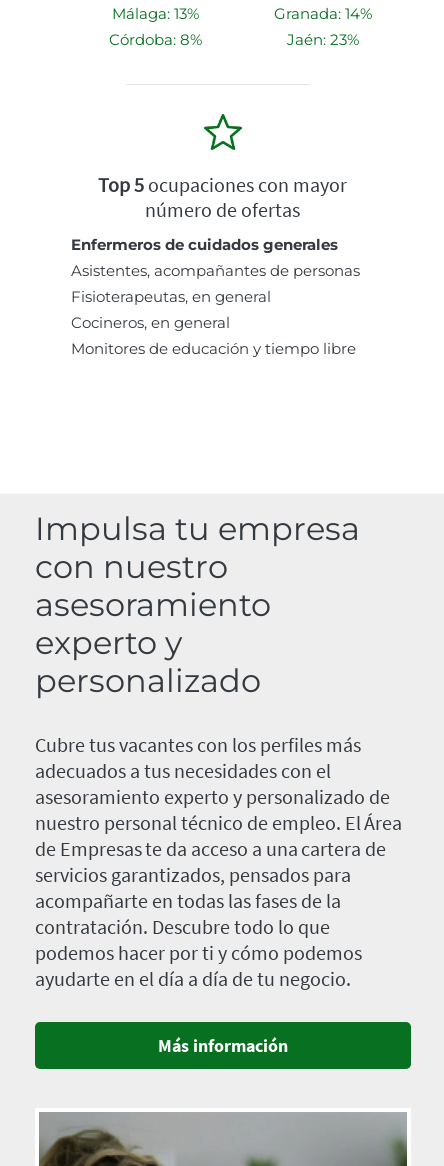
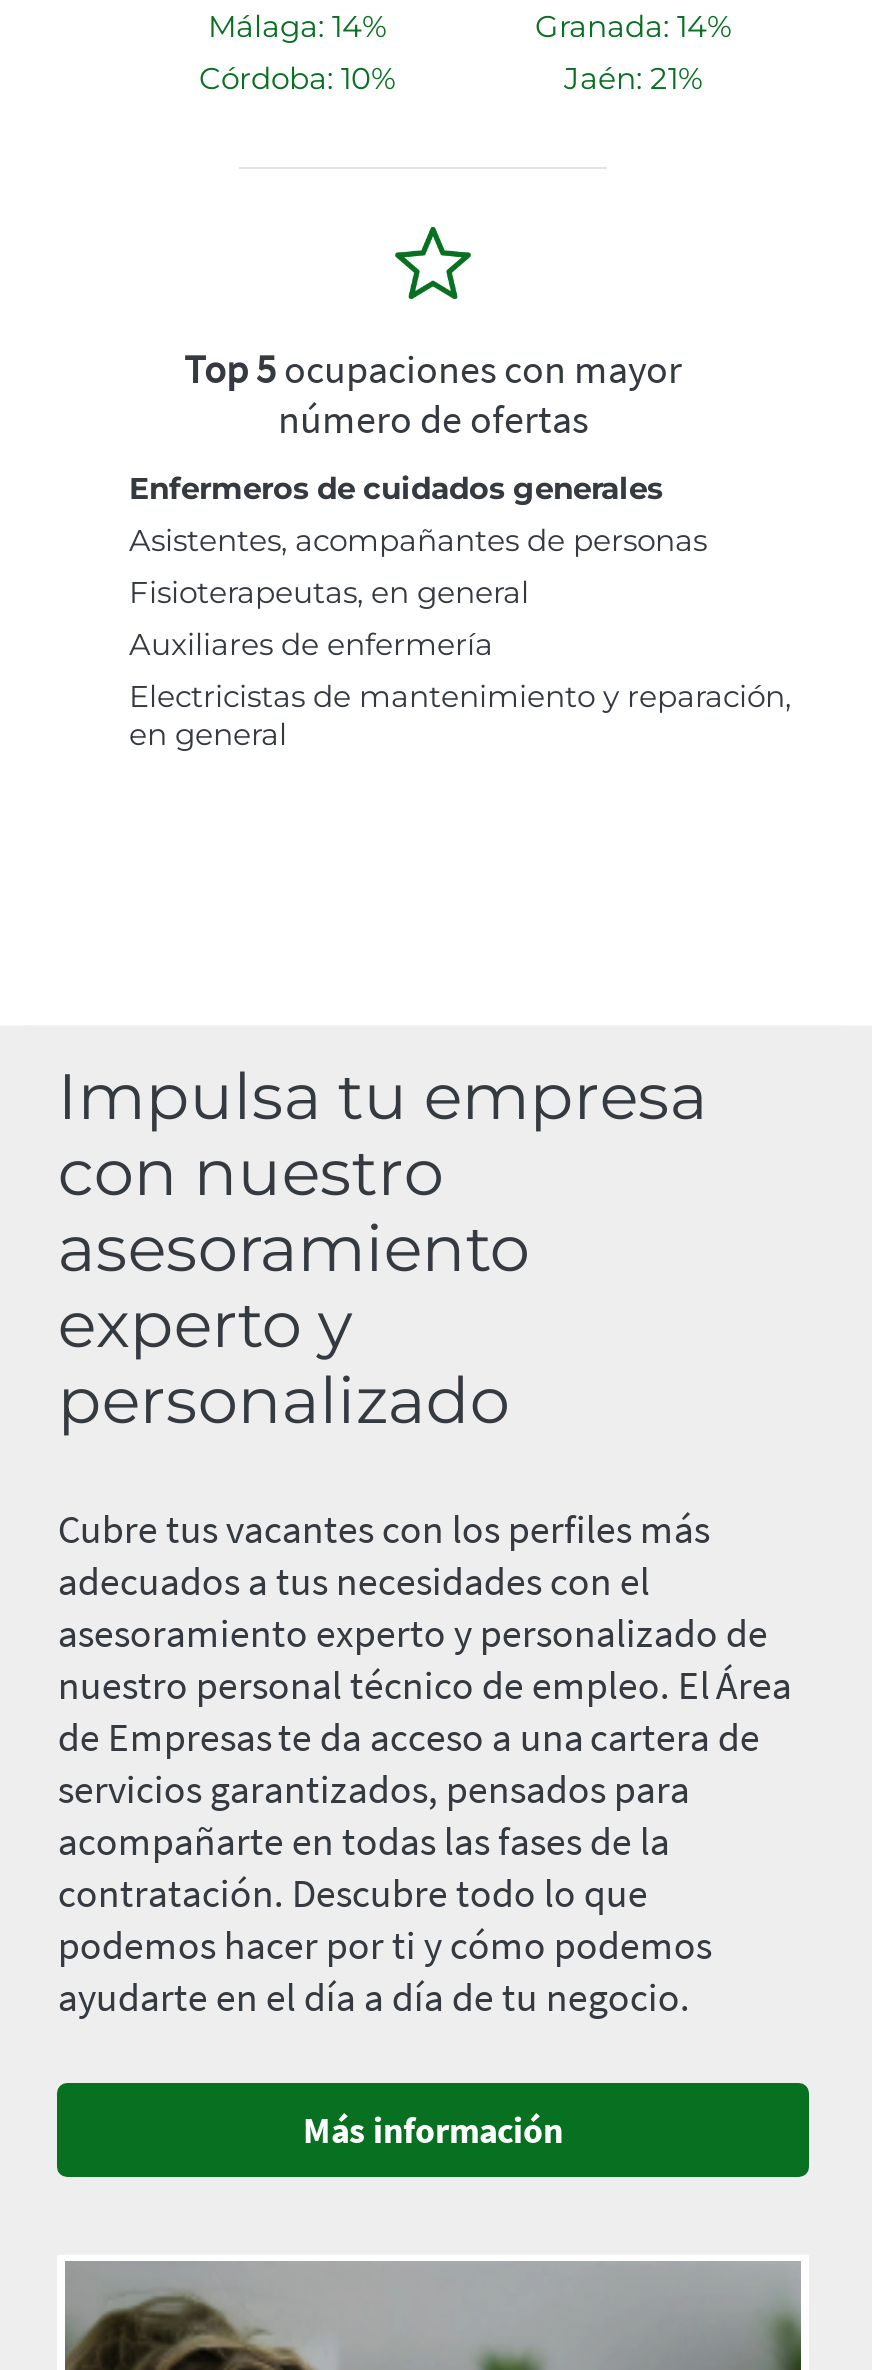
[111,4,198,23] Málaga: 13% -> [208,8,386,46] Málaga: 14%
[108,30,201,49] Córdoba: 8% -> [199,60,395,98] Córdoba: 10%
[287,30,359,49] Jaén: 23% -> [564,60,702,98] Jaén: 21%
[71,313,356,358] Cocineros, en general | Monitores de educación y tiempo libre -> [129,626,791,754] Auxiliares de enfermería | Electricistas de mantenimiento y reparación, | en general

